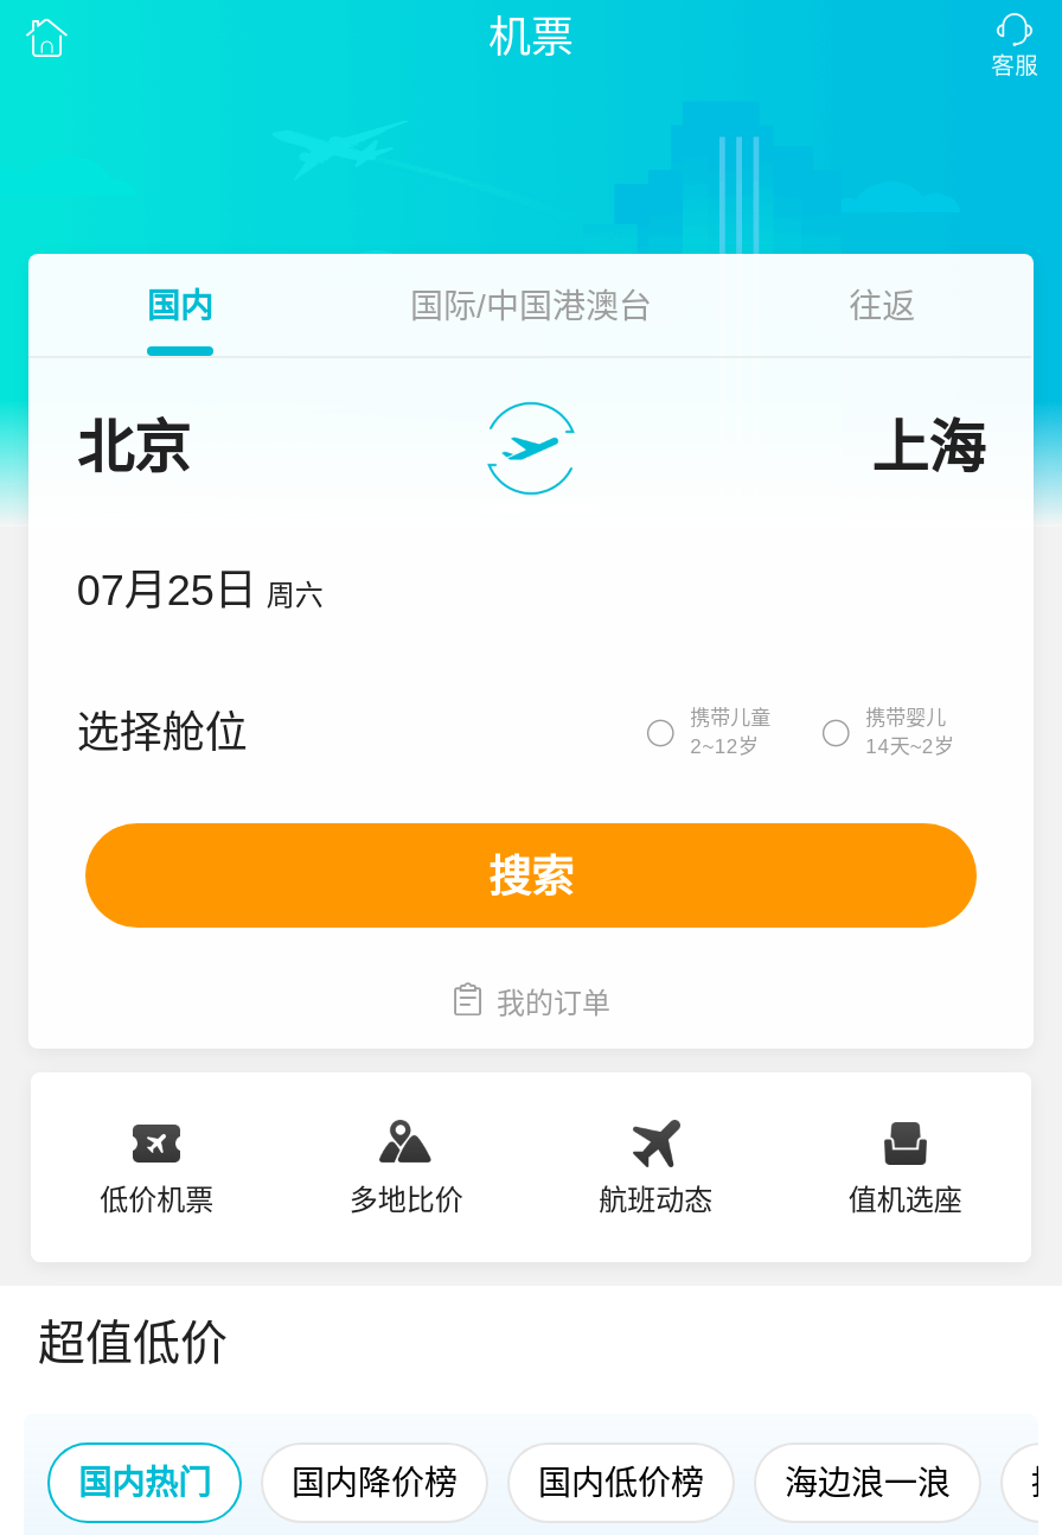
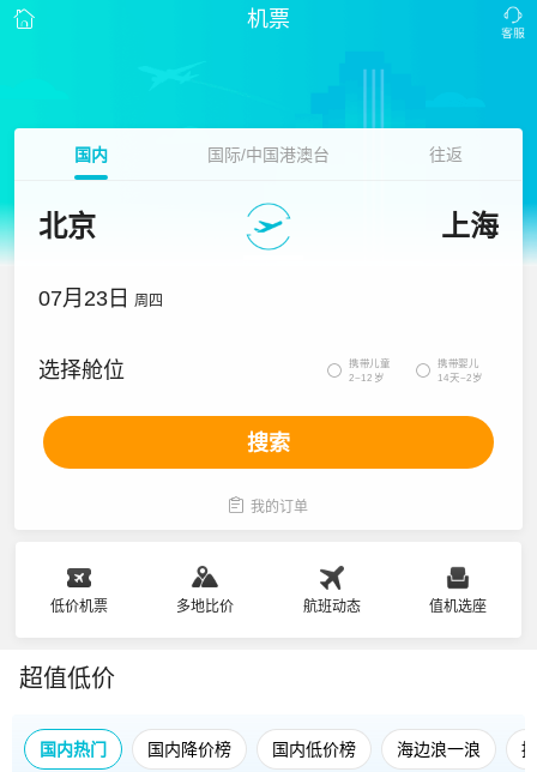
[77,567,323,614] 07月25日 周六 -> [39,287,163,310] 07月23日 周四

